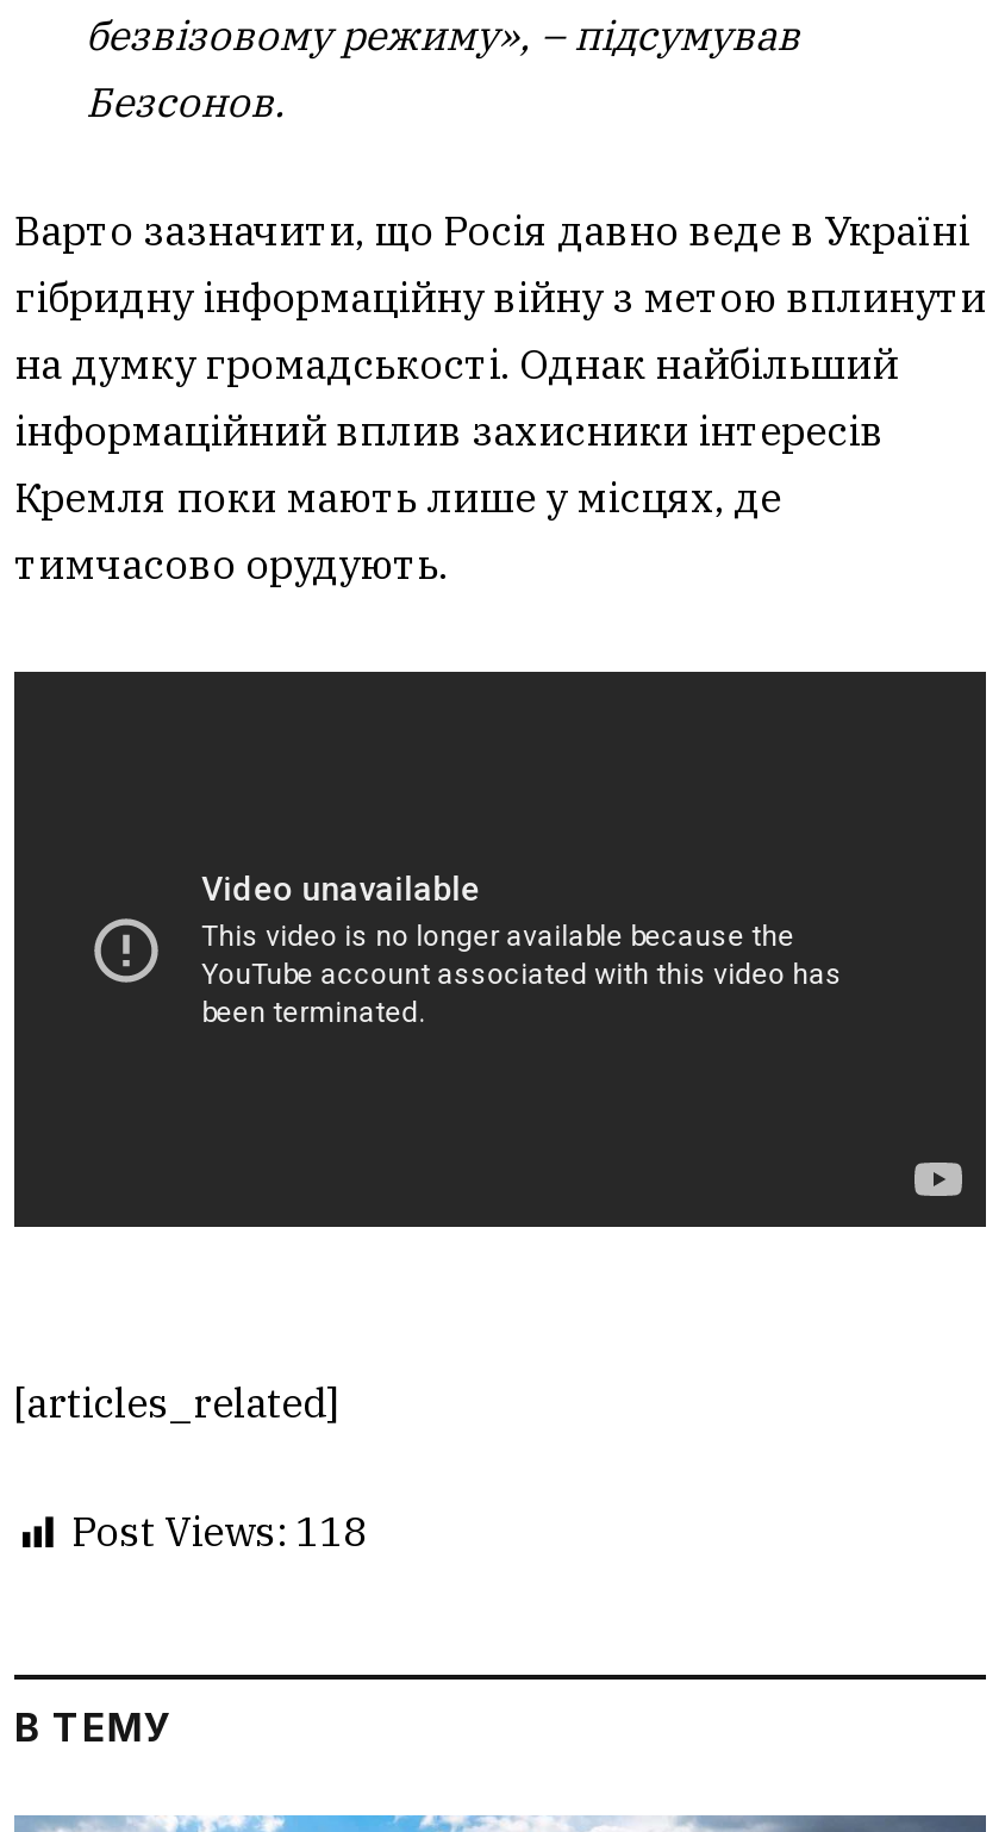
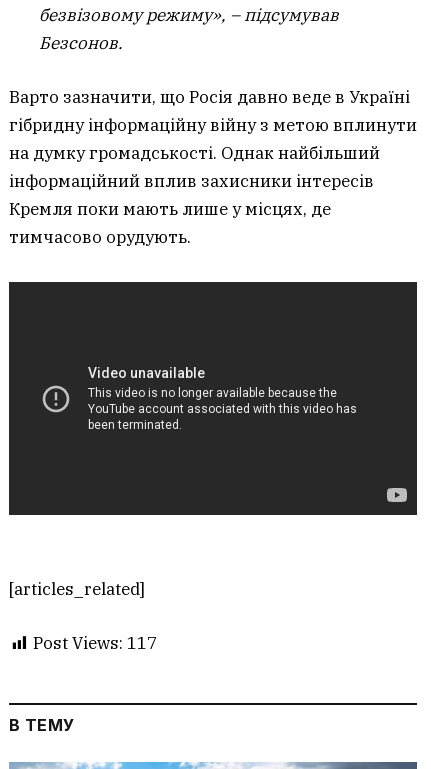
[71,1507,367,1559] Post Views: 118 -> [33,632,157,654] Post Views: 117

